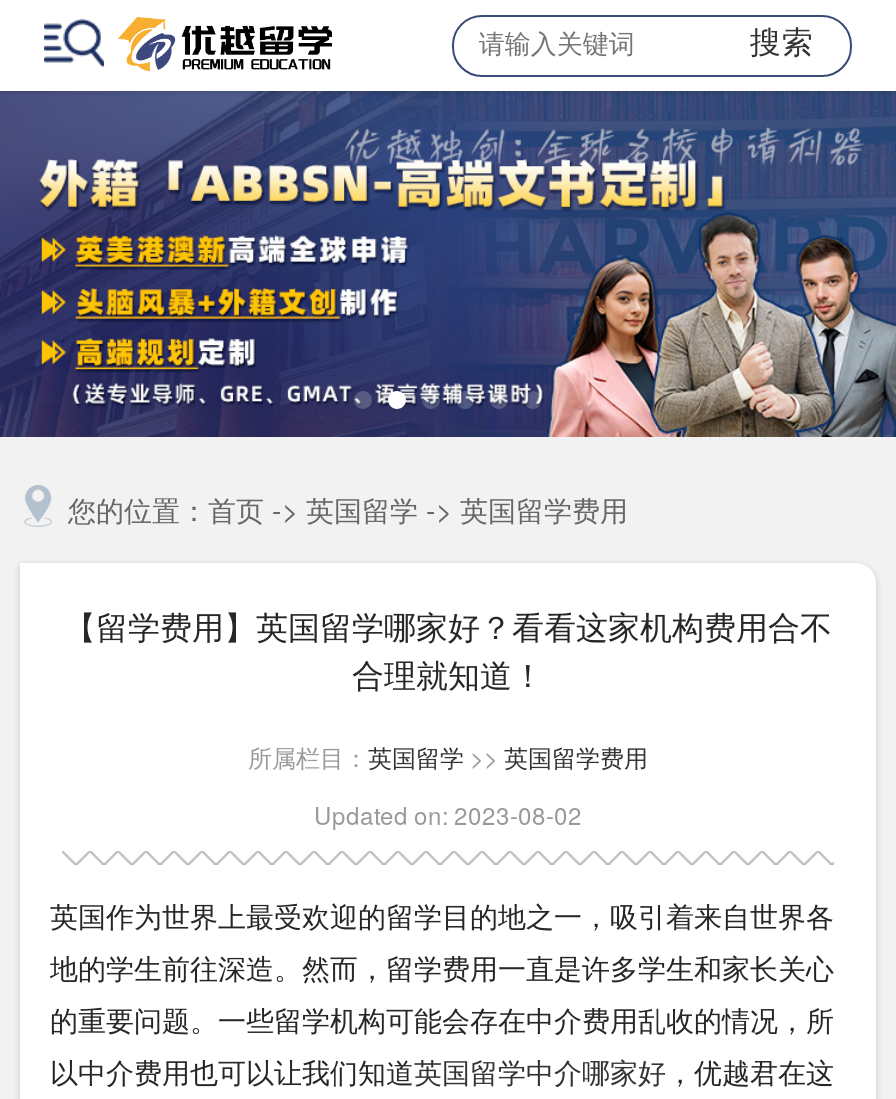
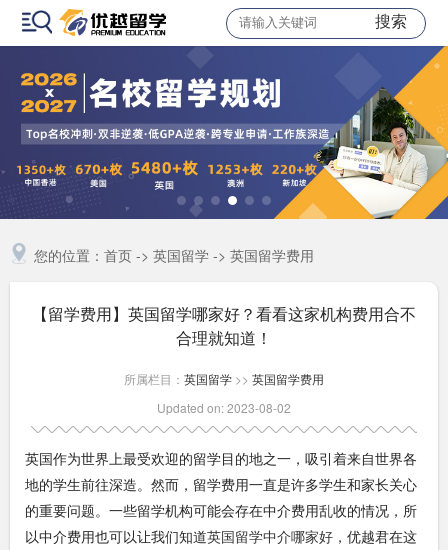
[36,89,890,439] [image] -> [16,45,445,220] [image]

